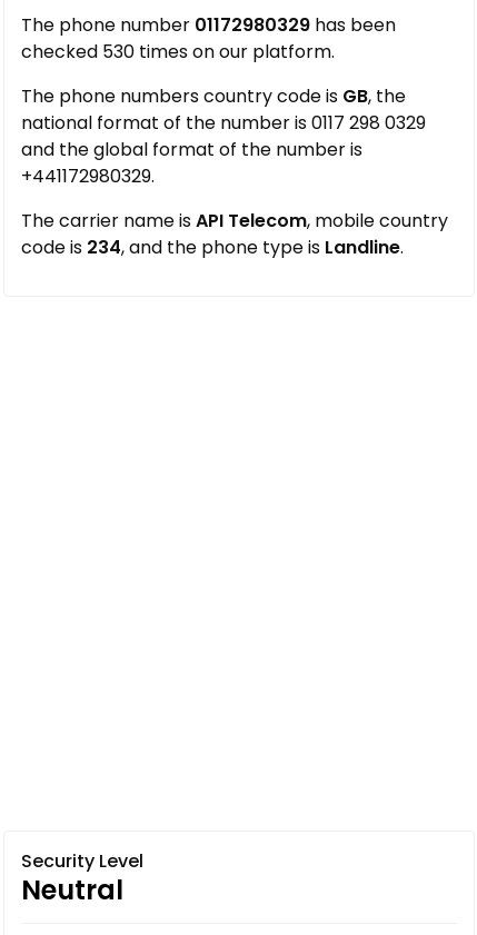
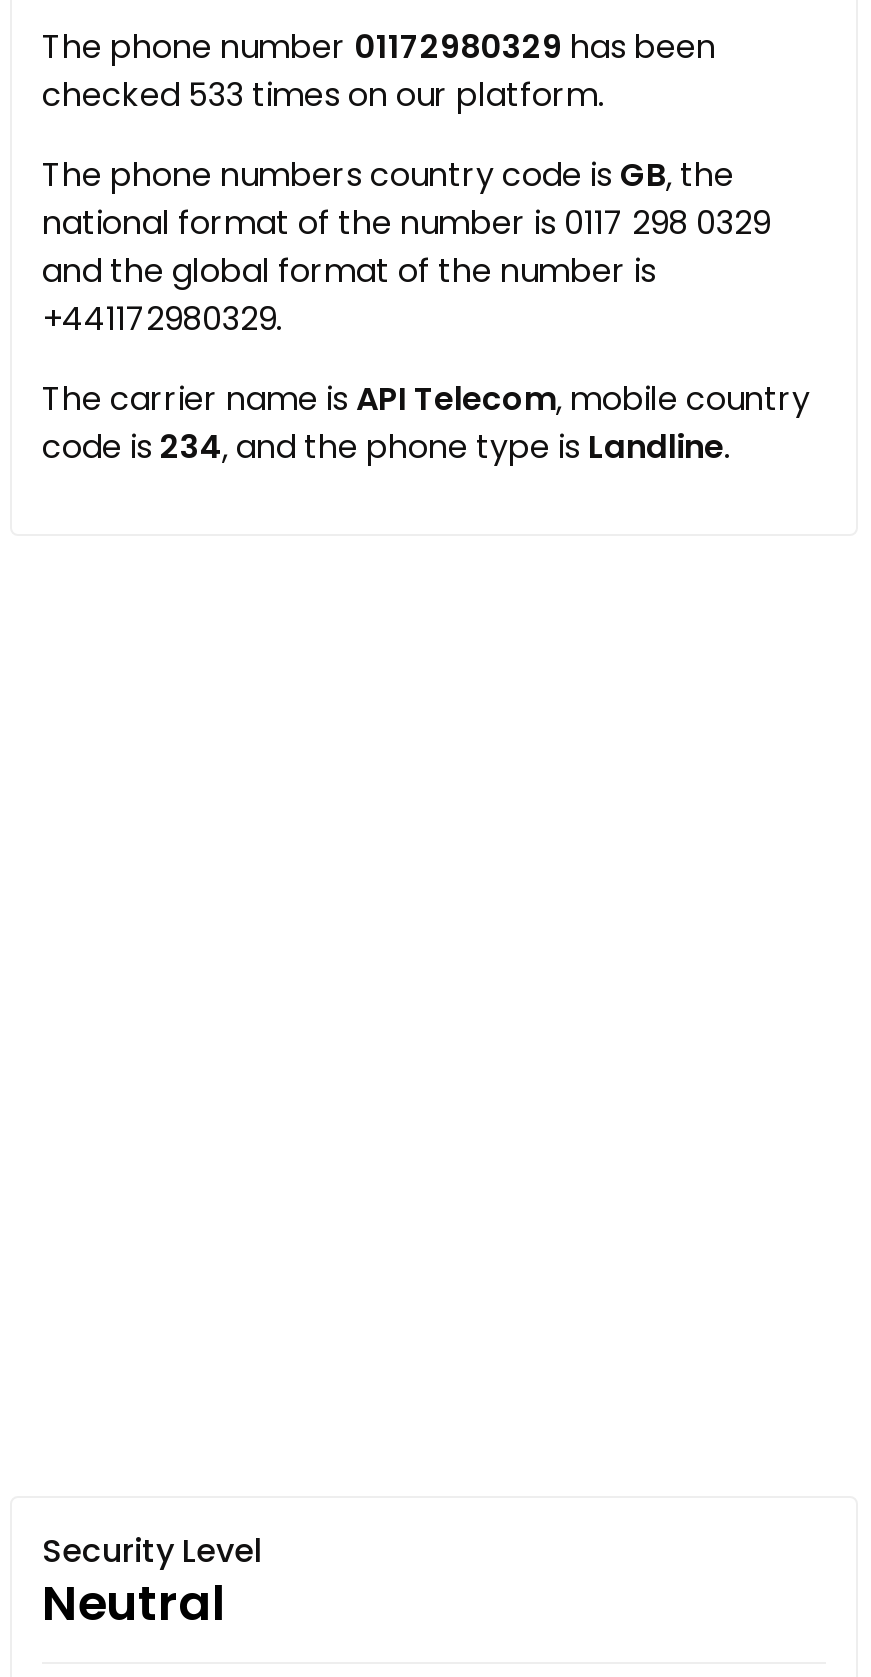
[21,39,335,64] checked 530 times on our platform. -> [42,72,604,118] checked 533 times on our platform.

